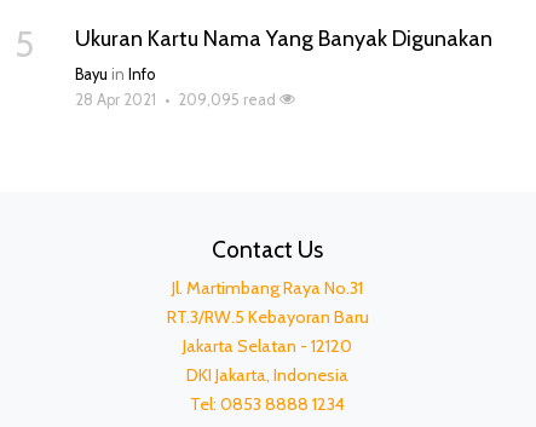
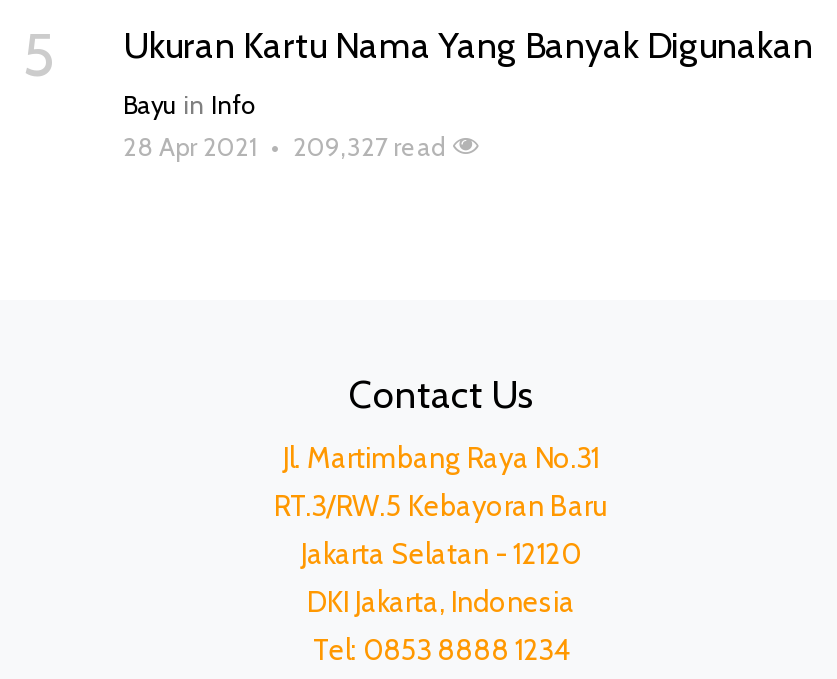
[75,91,279,109] 28 Apr 2021 • 209,095 read -> [123,131,453,161] 28 Apr 2021 • 209,327 read

